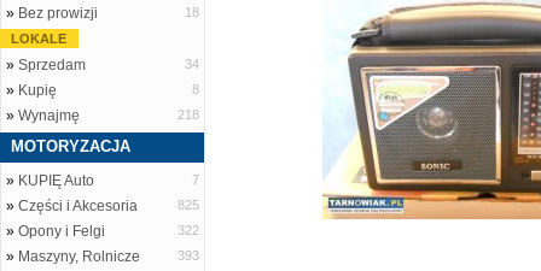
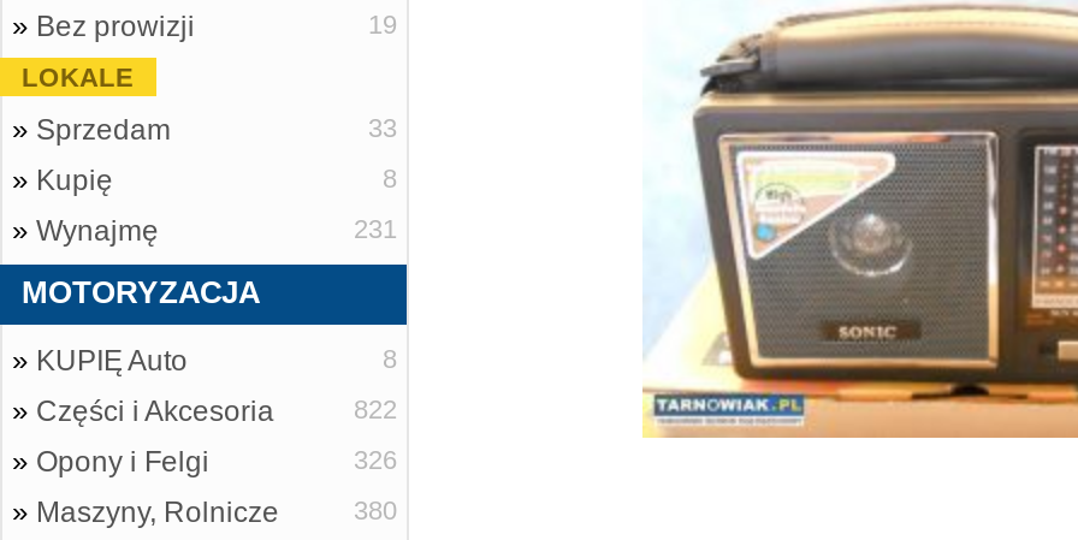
[185,5,199,19] 18 -> [368,10,397,38] 19
[185,57,199,71] 34 -> [368,113,397,142] 33
[178,107,199,122] 218 -> [354,214,397,243] 231
[192,172,199,187] 7 -> [383,344,397,373] 8
[178,198,199,212] 825 -> [354,394,397,423] 822
[178,223,199,237] 322 -> [354,445,397,474] 326
[178,248,199,263] 393 -> [354,496,397,524] 380

